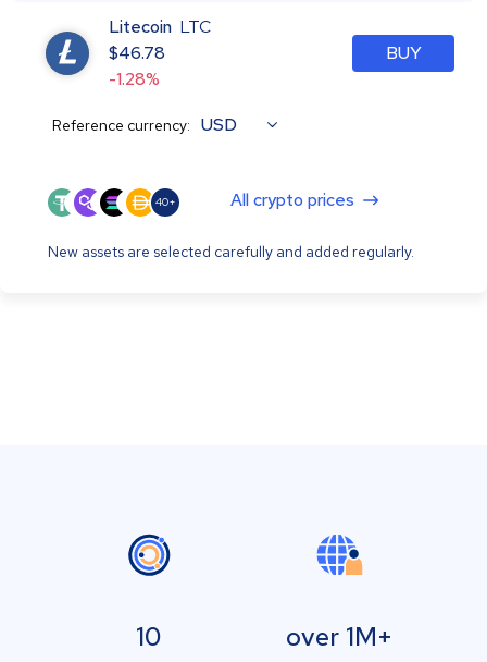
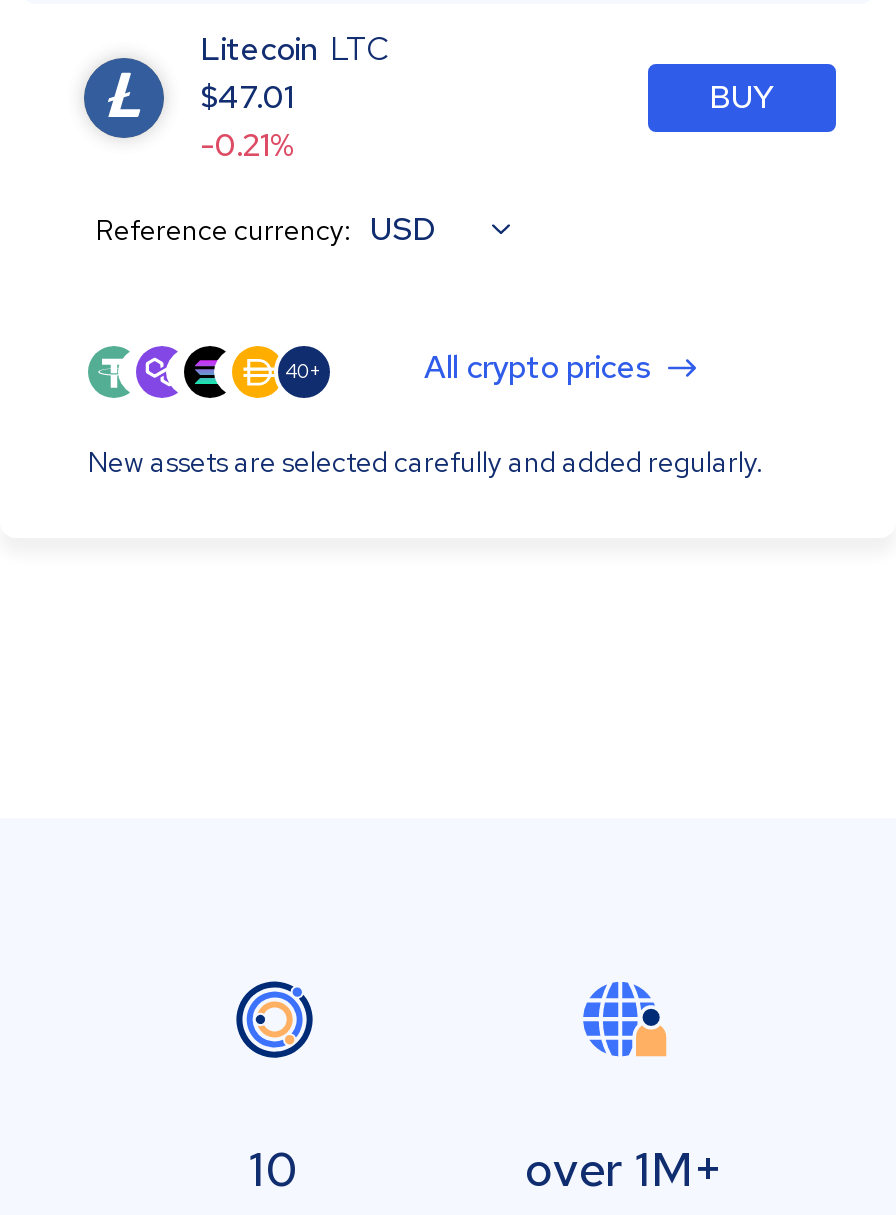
[109,41,165,64] $46.78 -> [200,76,294,118] $47.01
[109,67,160,90] -1.28% -> [200,124,296,166] -0.21%

